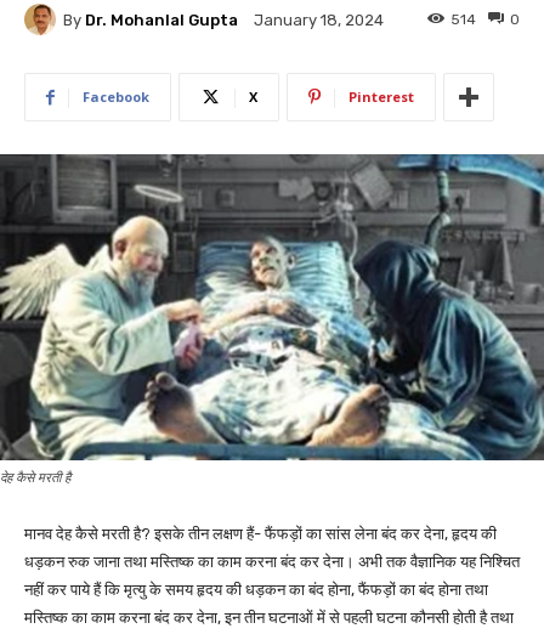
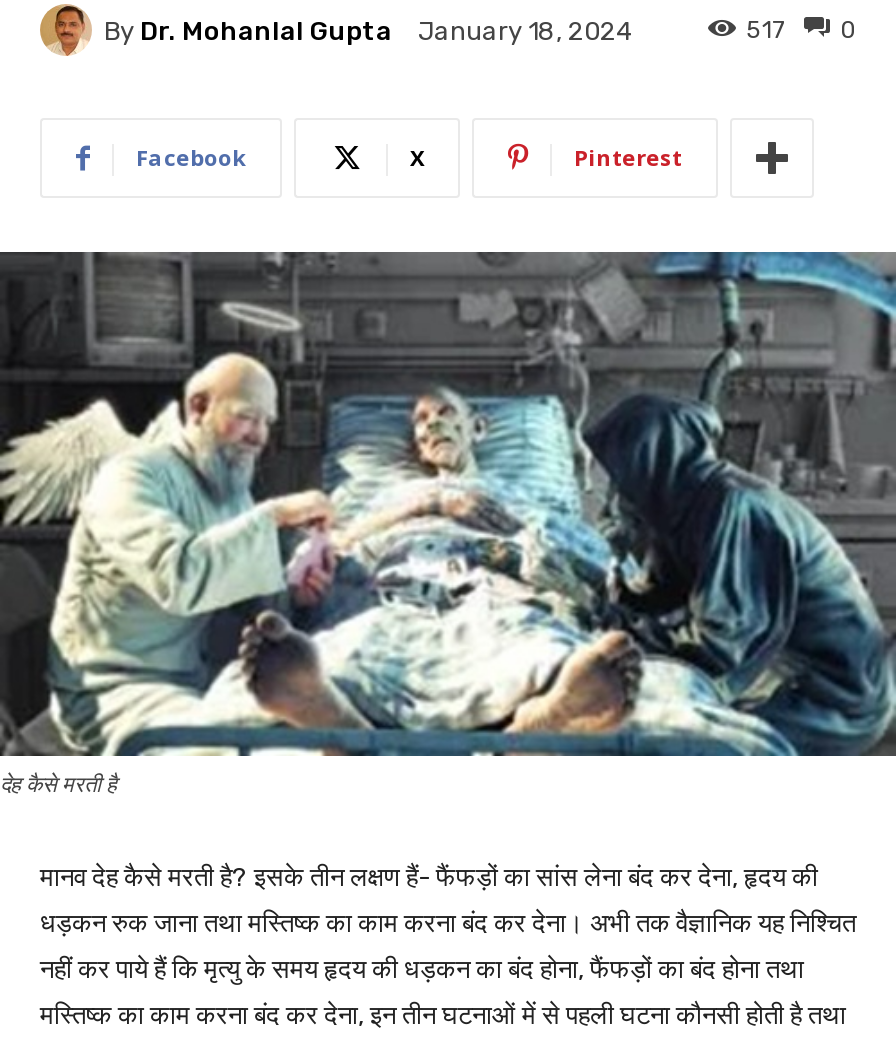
[450,11,476,28] 514 -> [746,16,784,44] 517

